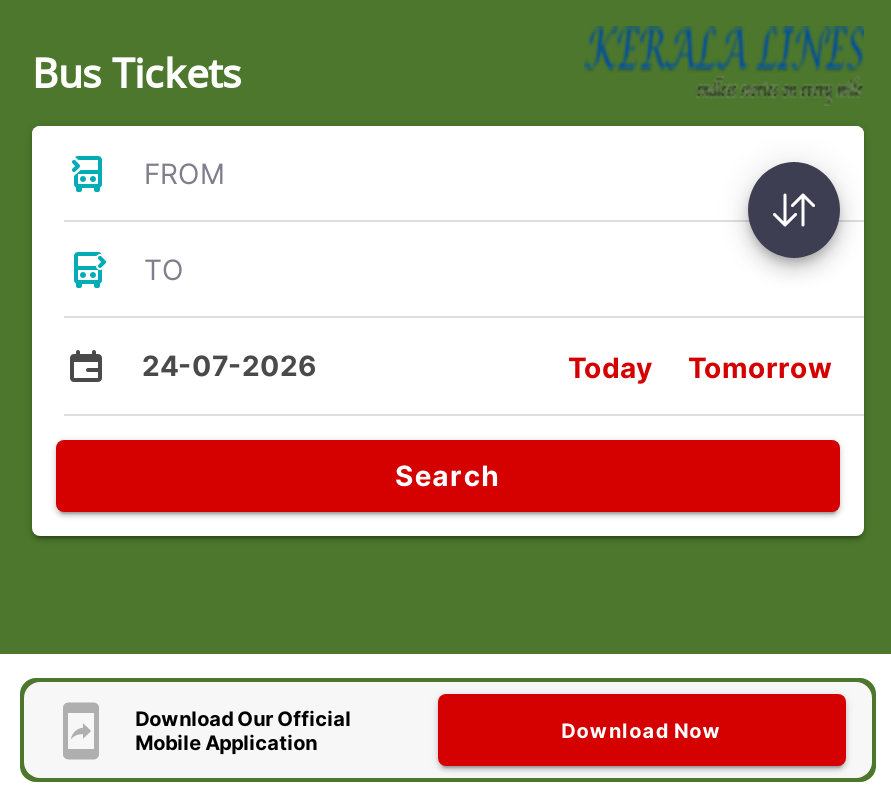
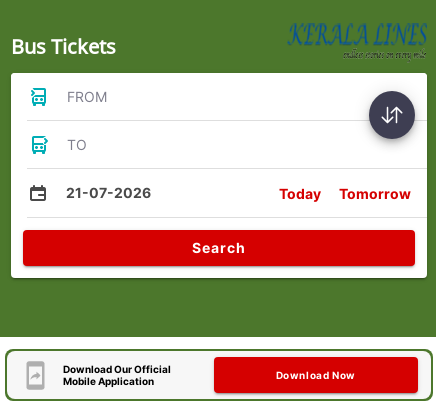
[142,348,316,382] 24-07-2026 -> [66,184,151,201] 21-07-2026

